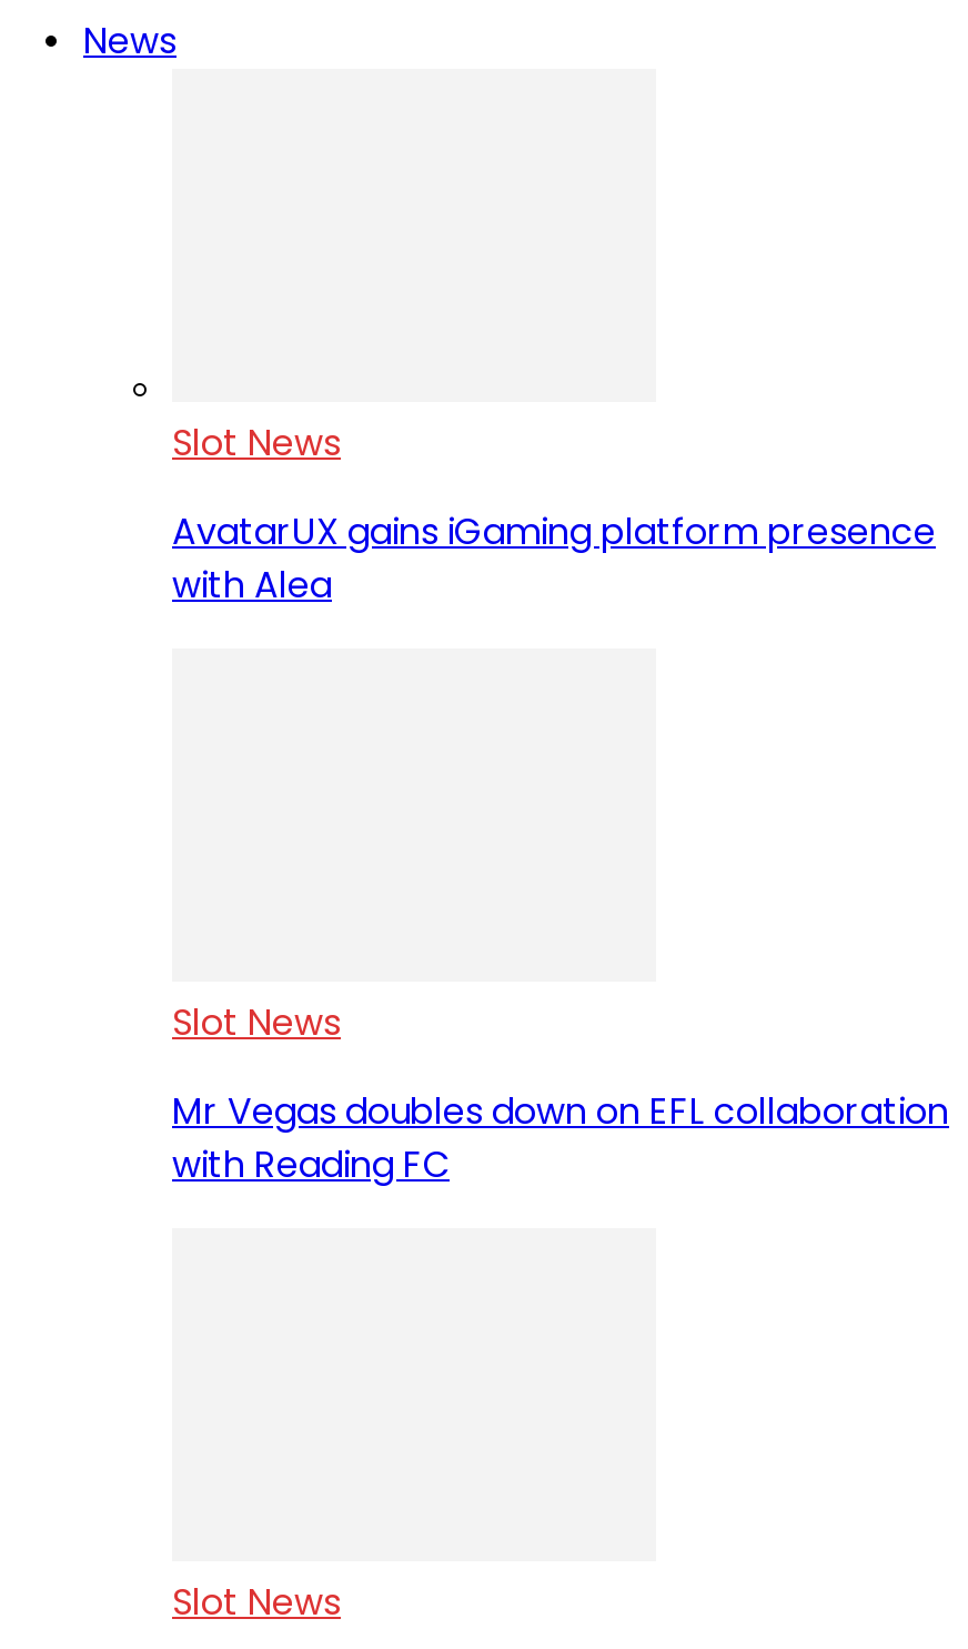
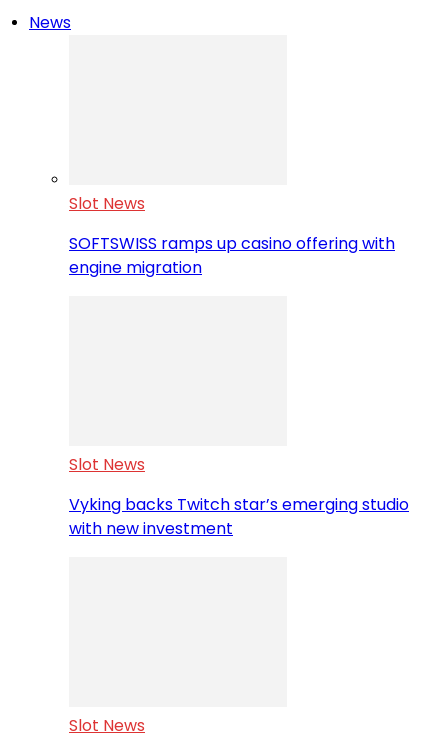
[172,506,936,611] AvatarUX gains iGaming platform presence | with Alea -> [69,232,395,279] SOFTSWISS ramps up casino offering with | engine migration
[172,1086,949,1190] Mr Vegas doubles down on EFL collaboration | with Reading FC -> [69,493,409,540] Vyking backs Twitch star’s emerging studio | with new investment

